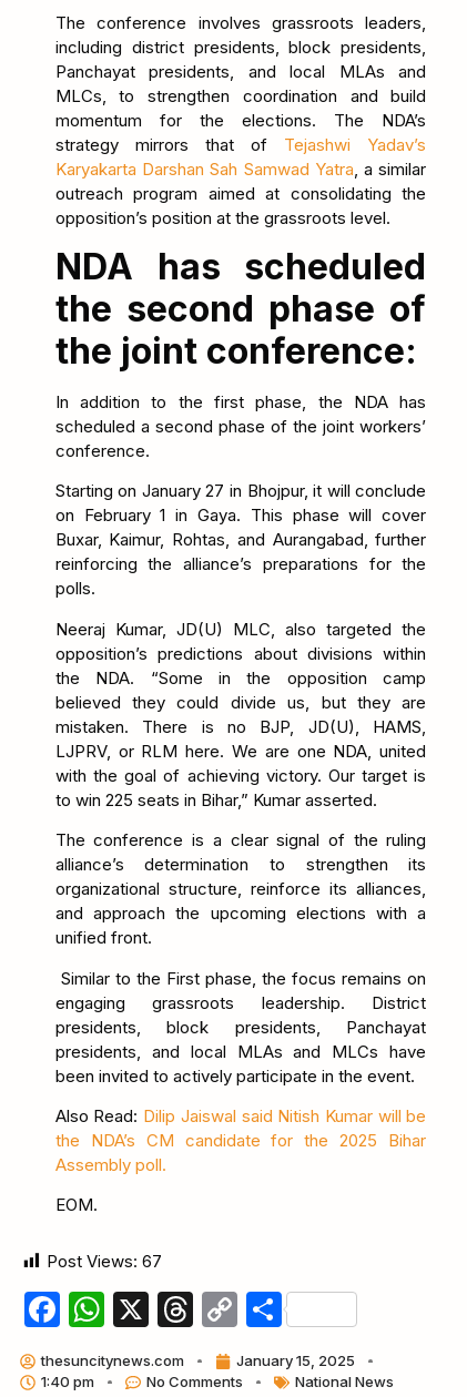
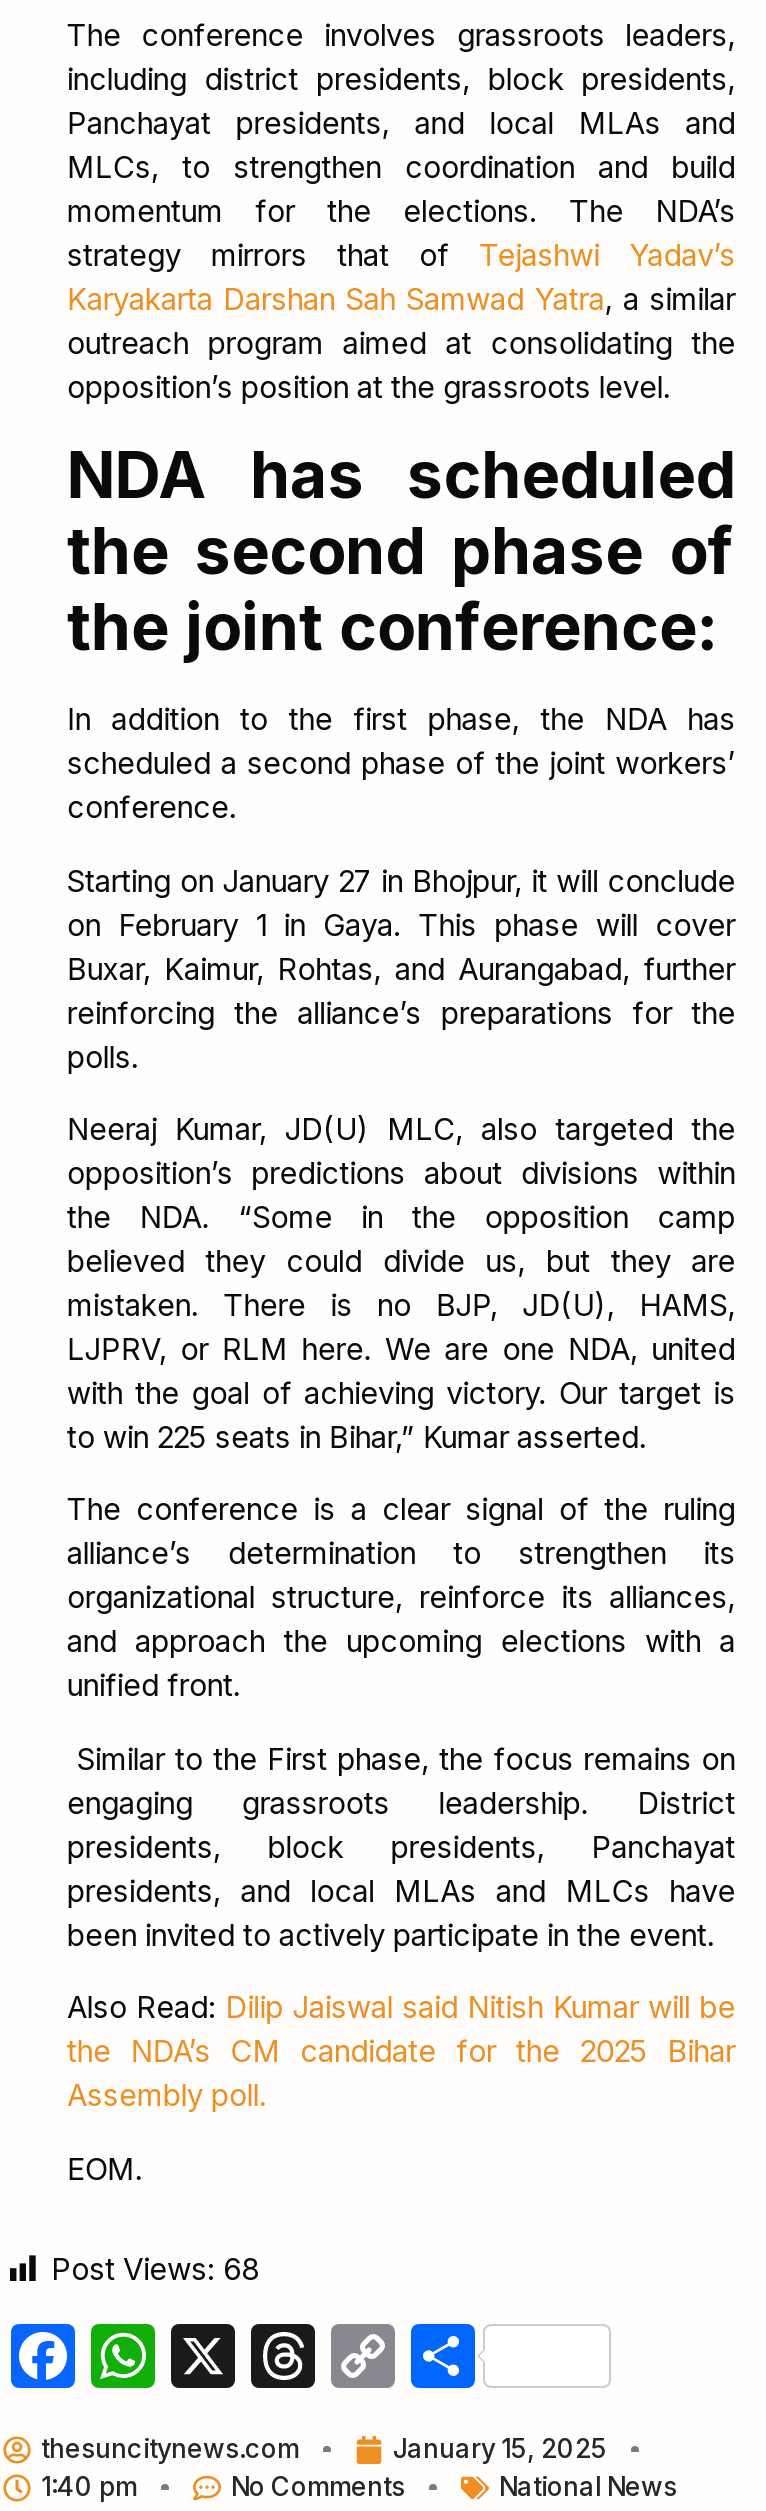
[47,1251,162,1272] Post Views: 67 -> [51,2250,259,2288] Post Views: 68

